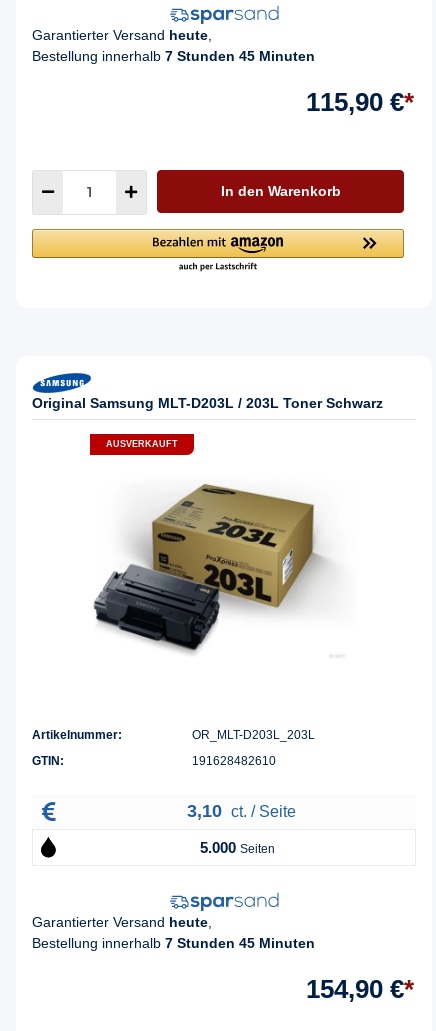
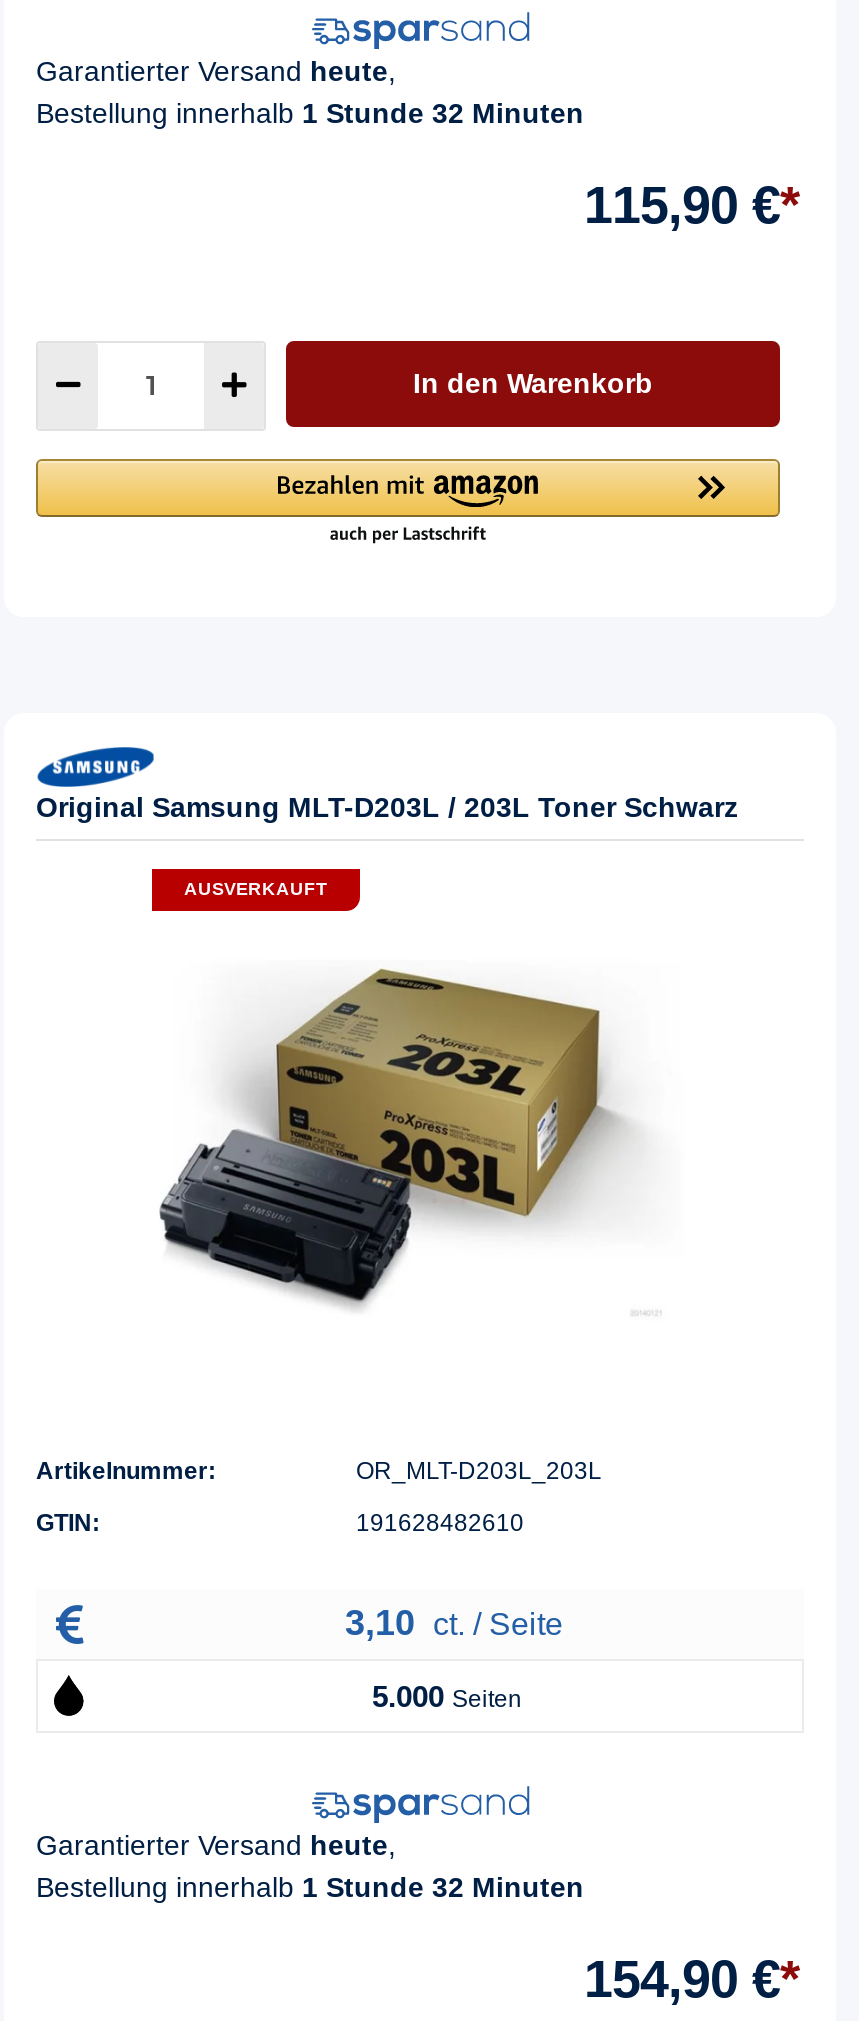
[32,48,315,64] Bestellung innerhalb 7 Stunden 45 Minuten -> [36,96,584,128] Bestellung innerhalb 1 Stunde 32 Minuten
[32,935,315,951] Bestellung innerhalb 7 Stunden 45 Minuten -> [36,1870,584,1902] Bestellung innerhalb 1 Stunde 32 Minuten

